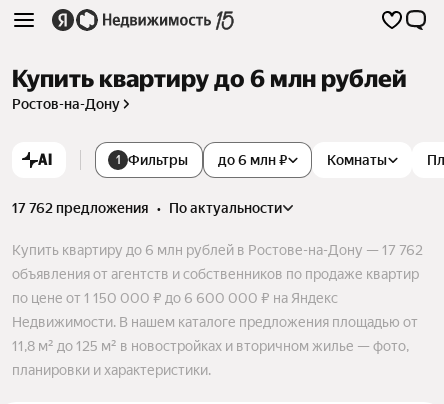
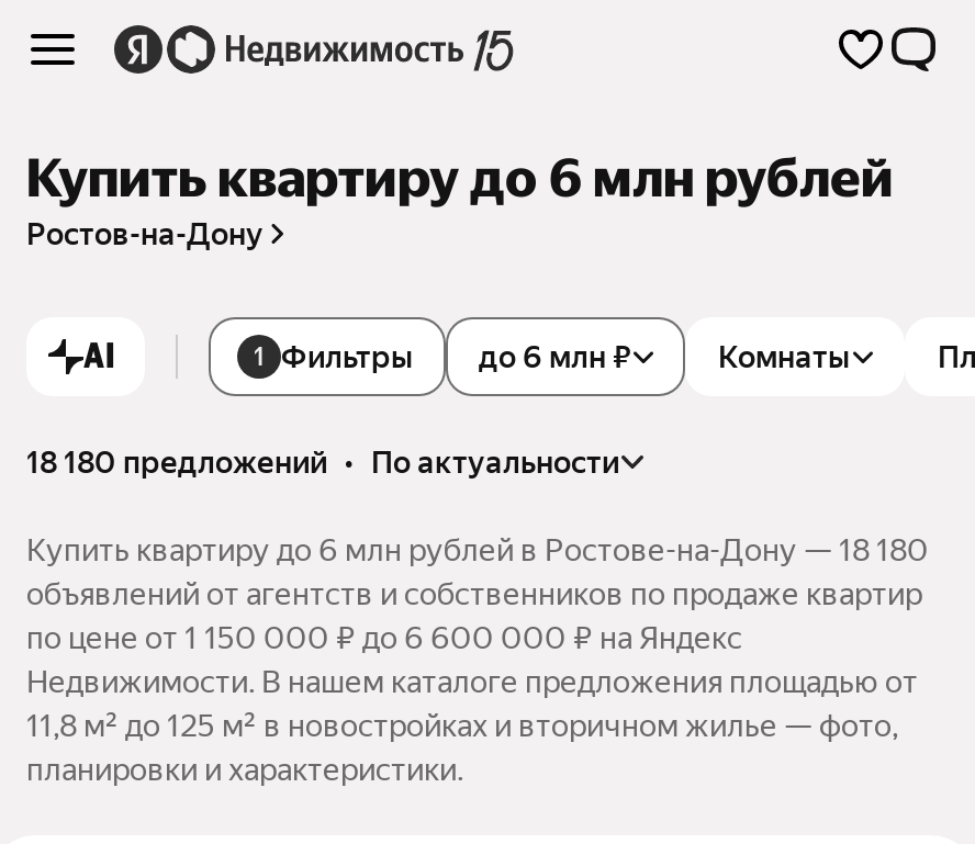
[12,200,282,216] 17 762 предложения • по актуальности -> [26,444,619,479] 18 180 предложений • по актуальности
[12,242,423,258] Купить квартиру до 6 млн рублей в Ростове-на-Дону — 17 762 -> [26,532,929,567] Купить квартиру до 6 млн рублей в Ростове-на-Дону — 18 180
[12,266,419,282] объявления от агентств и собственников по продаже квартир -> [26,576,922,611] объявлений от агентств и собственников по продаже квартир

